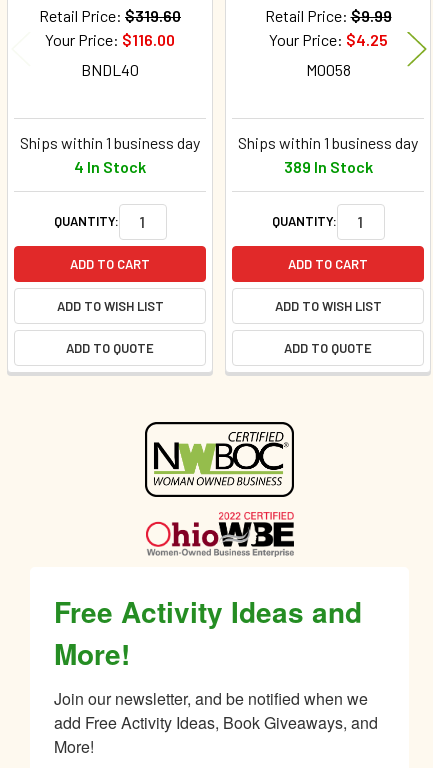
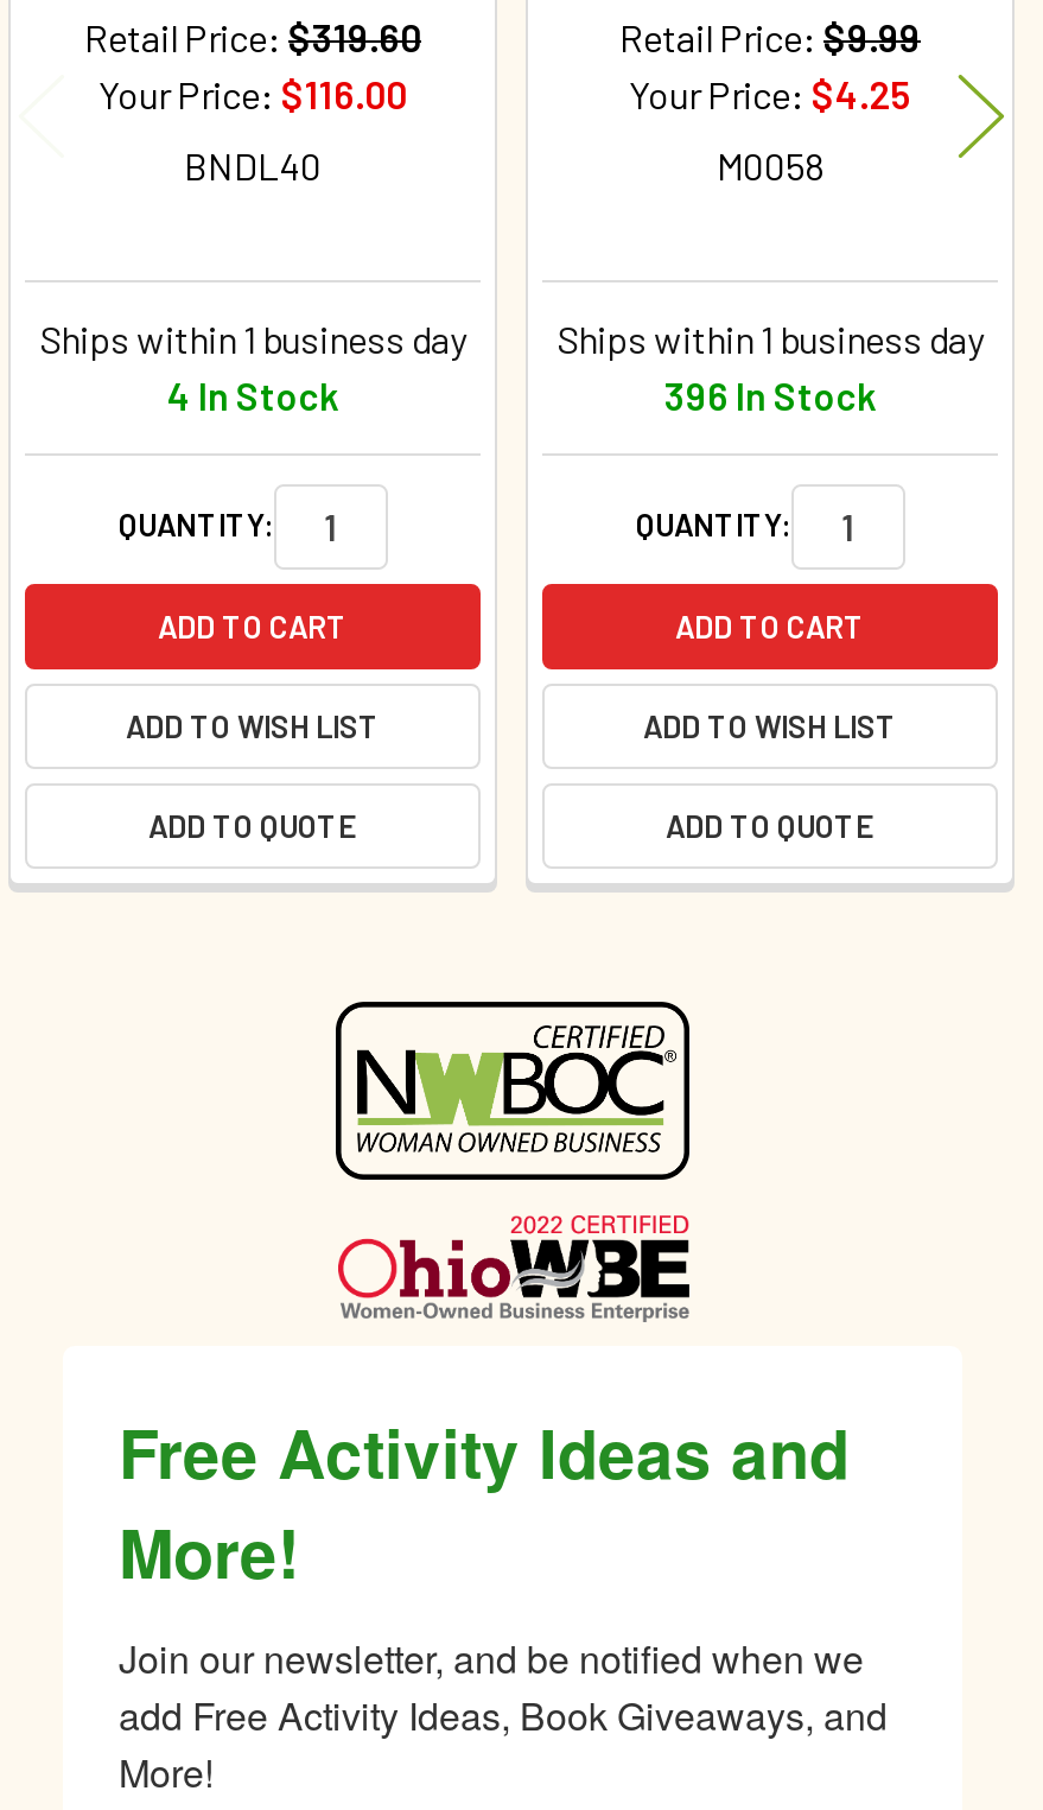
[283,157,372,176] 389 In Stock -> [664,373,876,418] 396 In Stock

